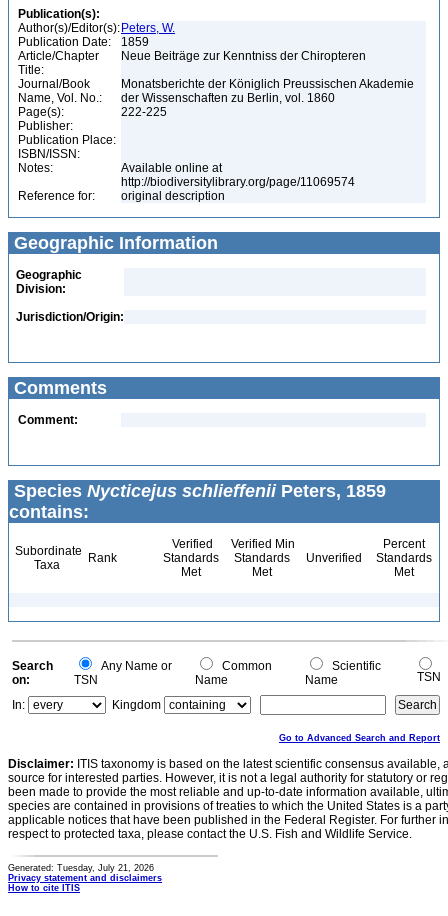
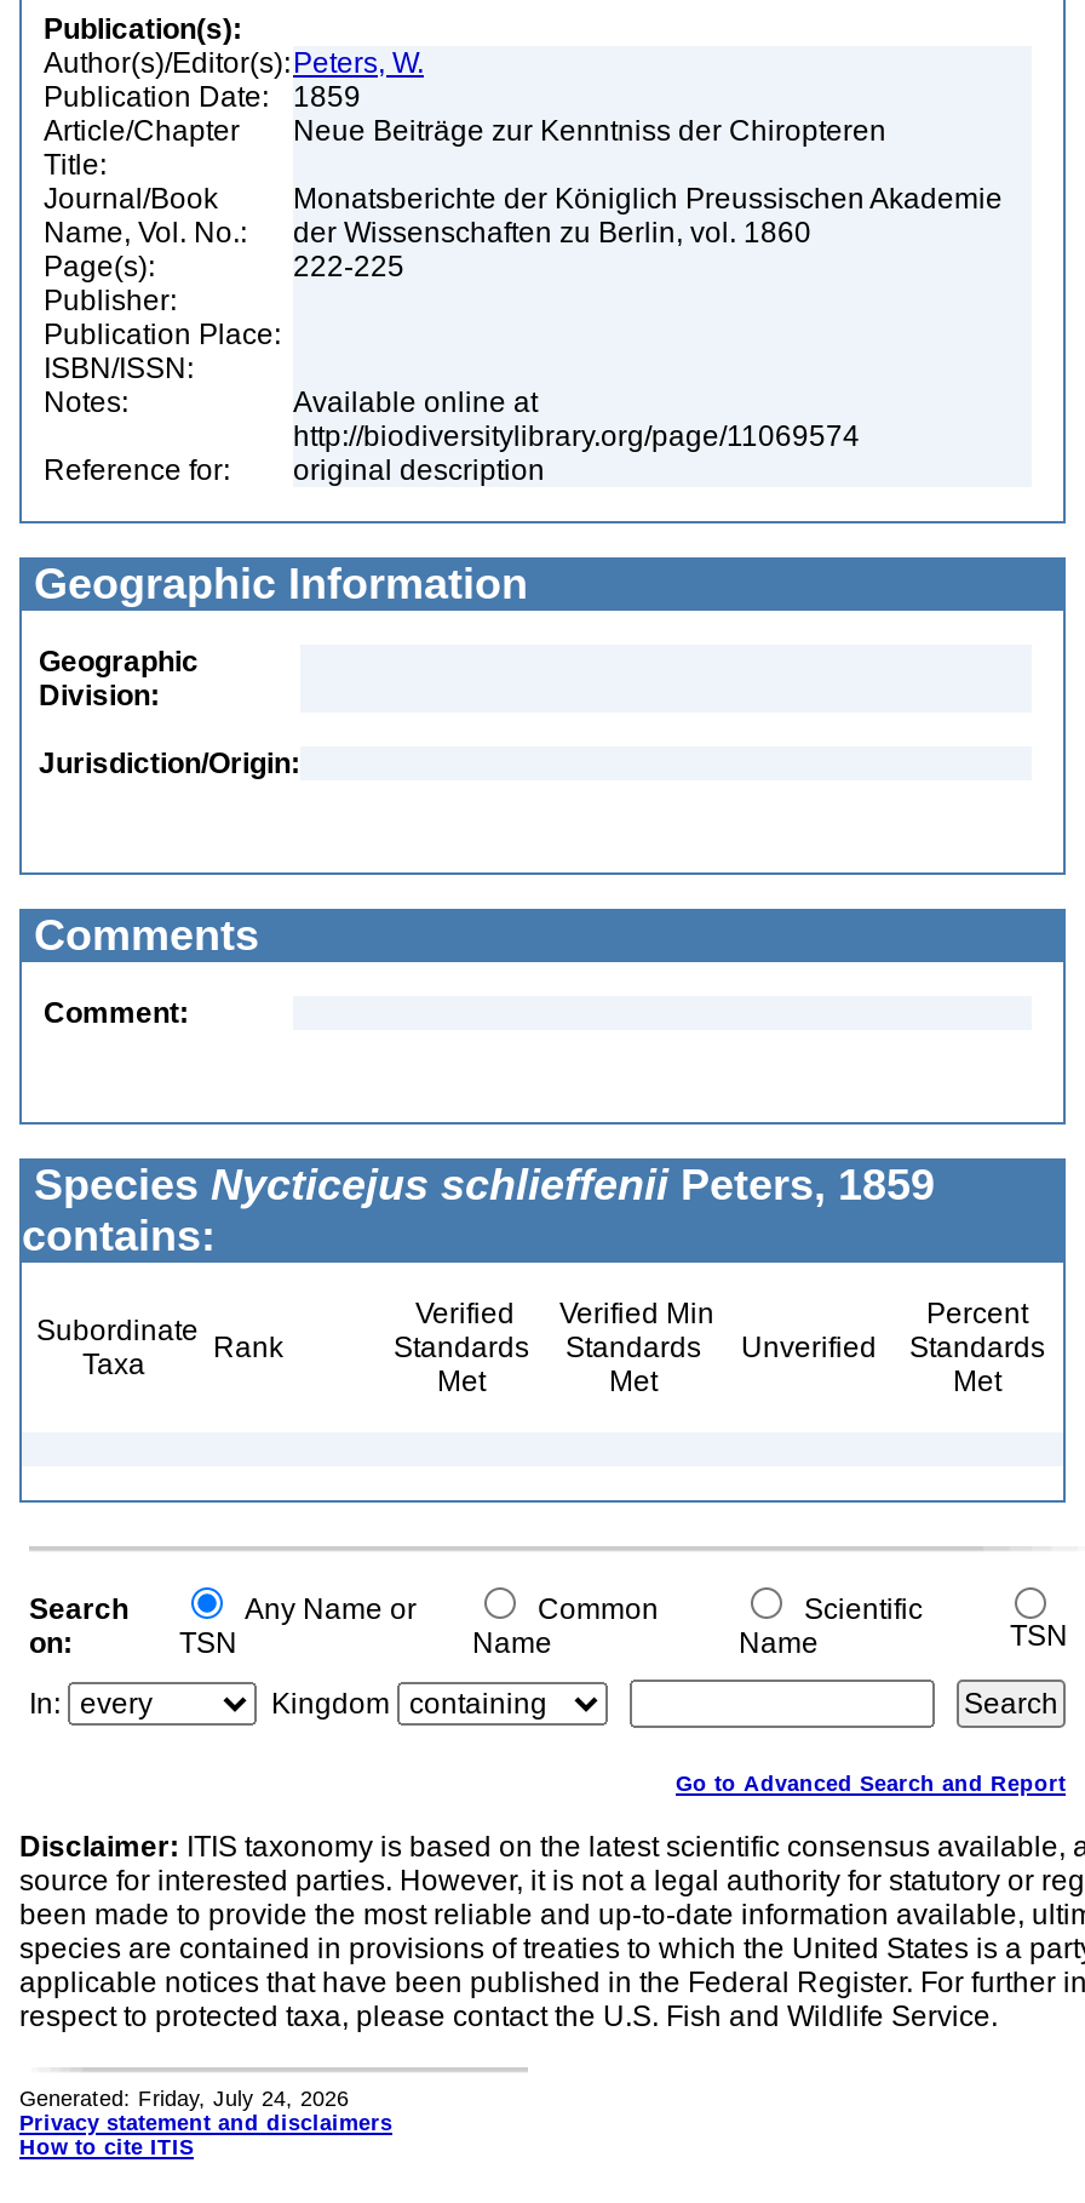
[8,863,154,873] Generated: Tuesday, July 21, 2026 -> [19,2087,349,2111] Generated: Friday, July 24, 2026

